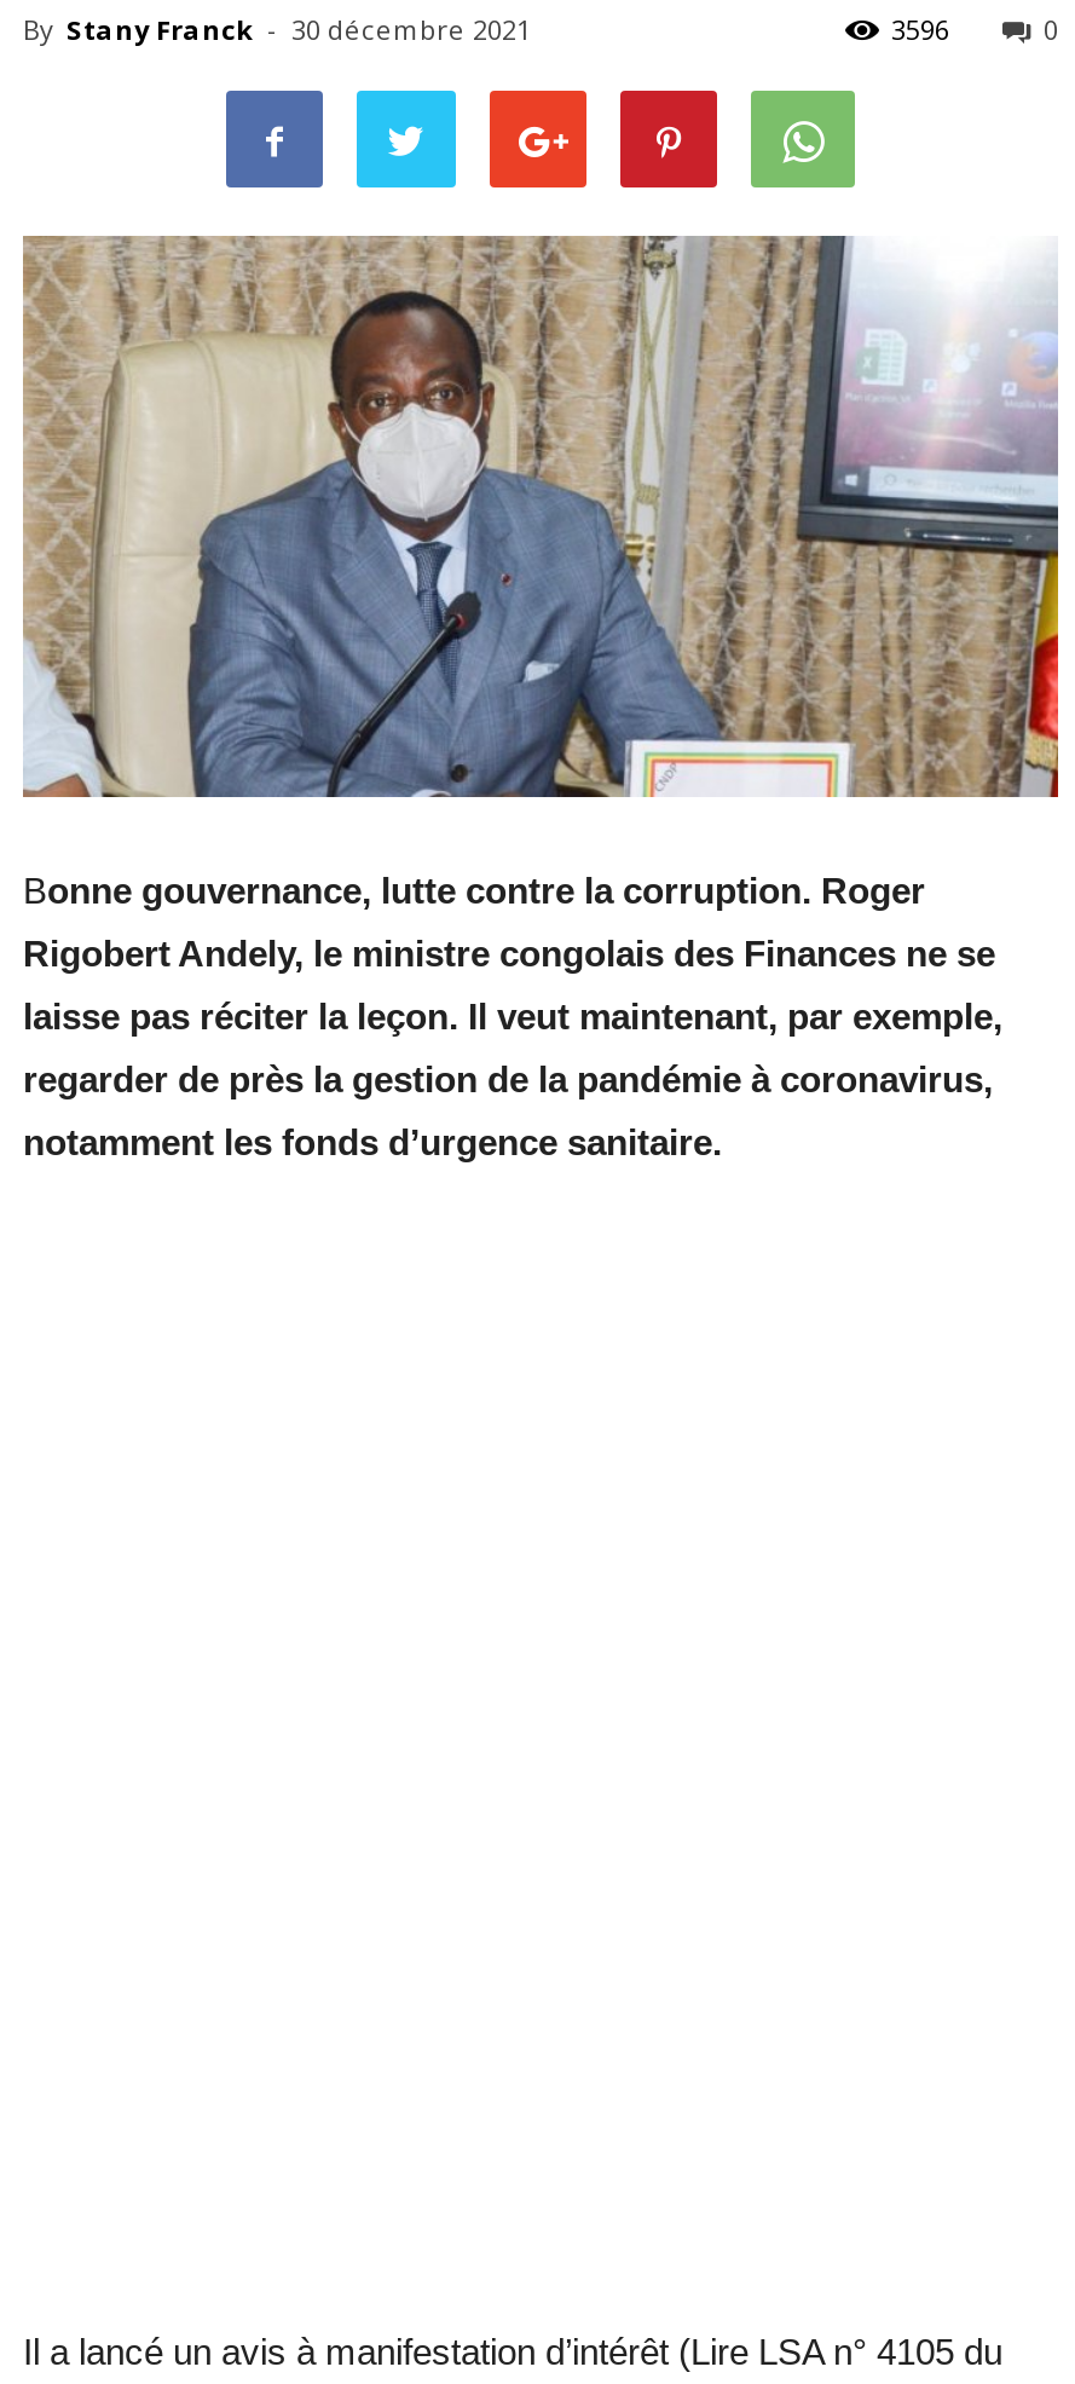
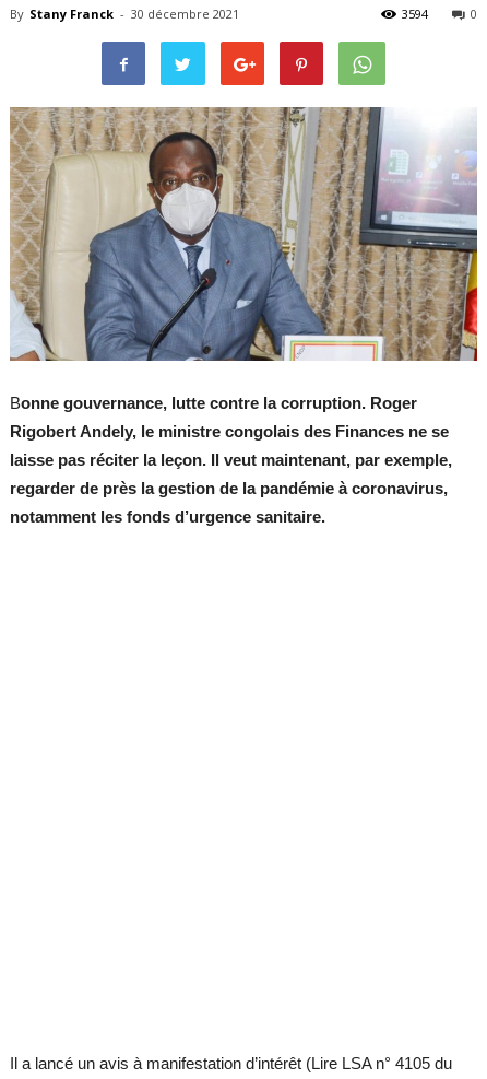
[891,11,949,47] 3596 -> [402,5,428,22] 3594

